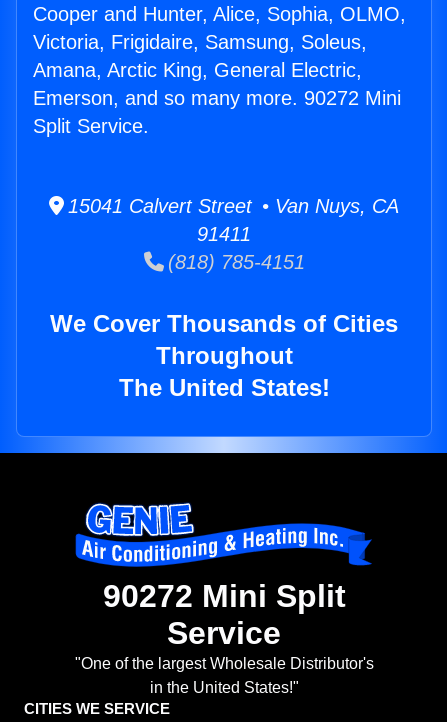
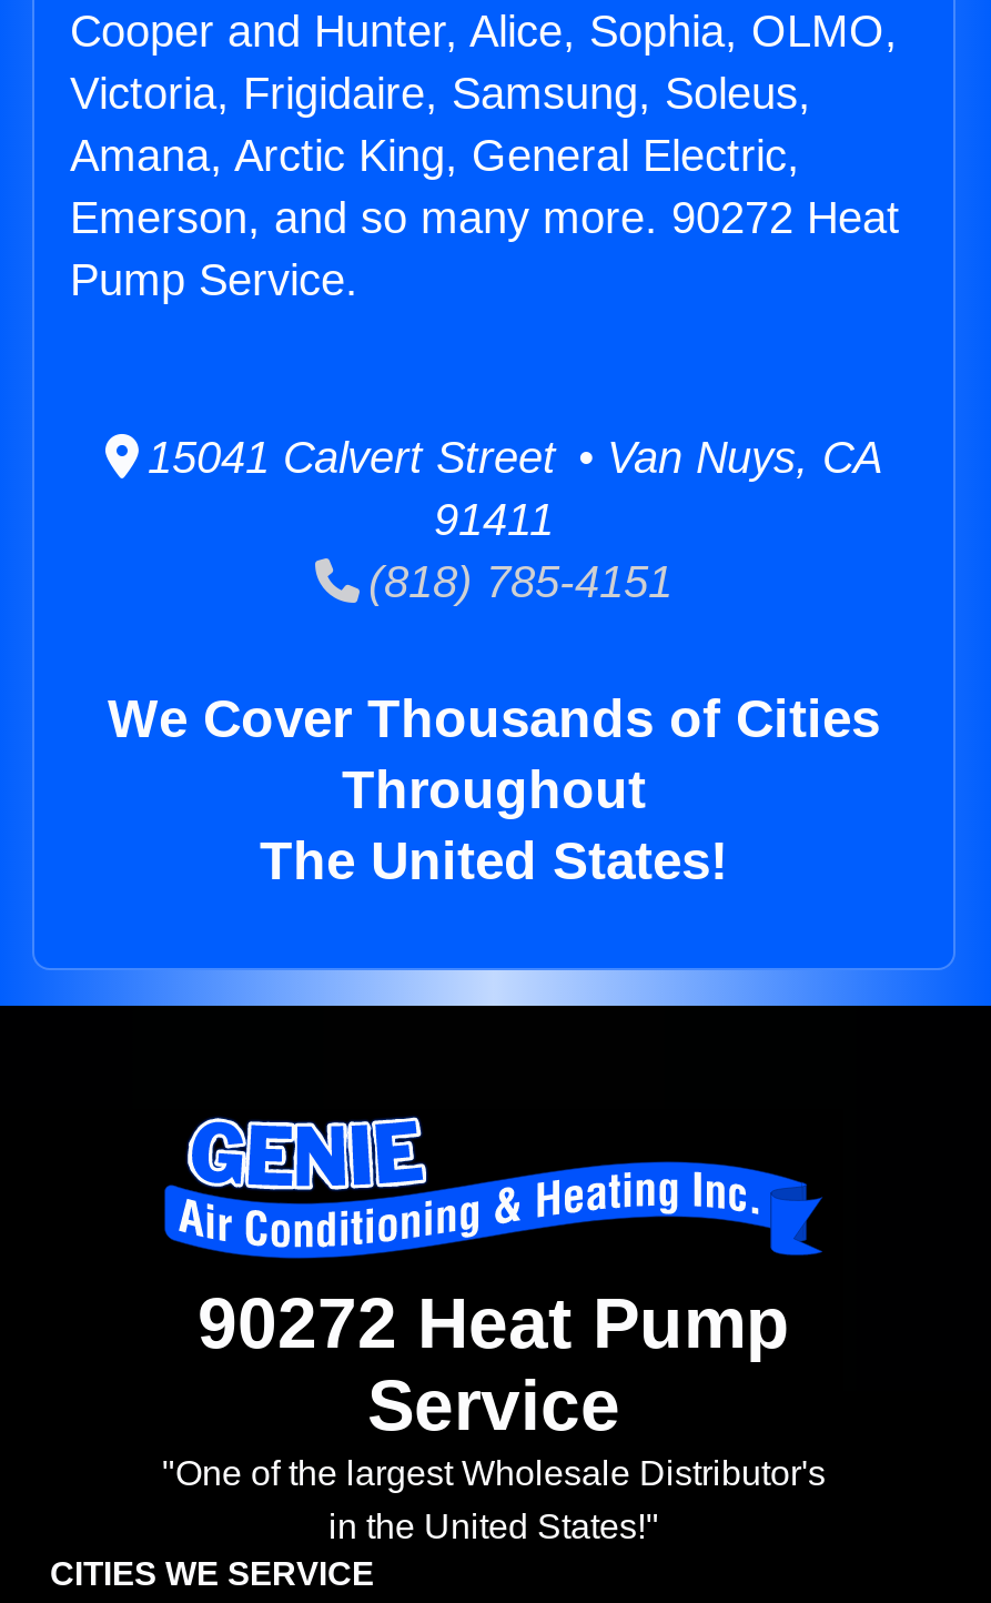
[33,87,401,109] Emerson, and so many more. 90272 Mini -> [70,193,900,242] Emerson, and so many more. 90272 Heat
[33,115,149,137] Split Service. -> [70,256,358,304] Pump Service.
[102,578,345,614] 90272 Mini Split -> [198,1284,790,1364] 90272 Heat Pump

